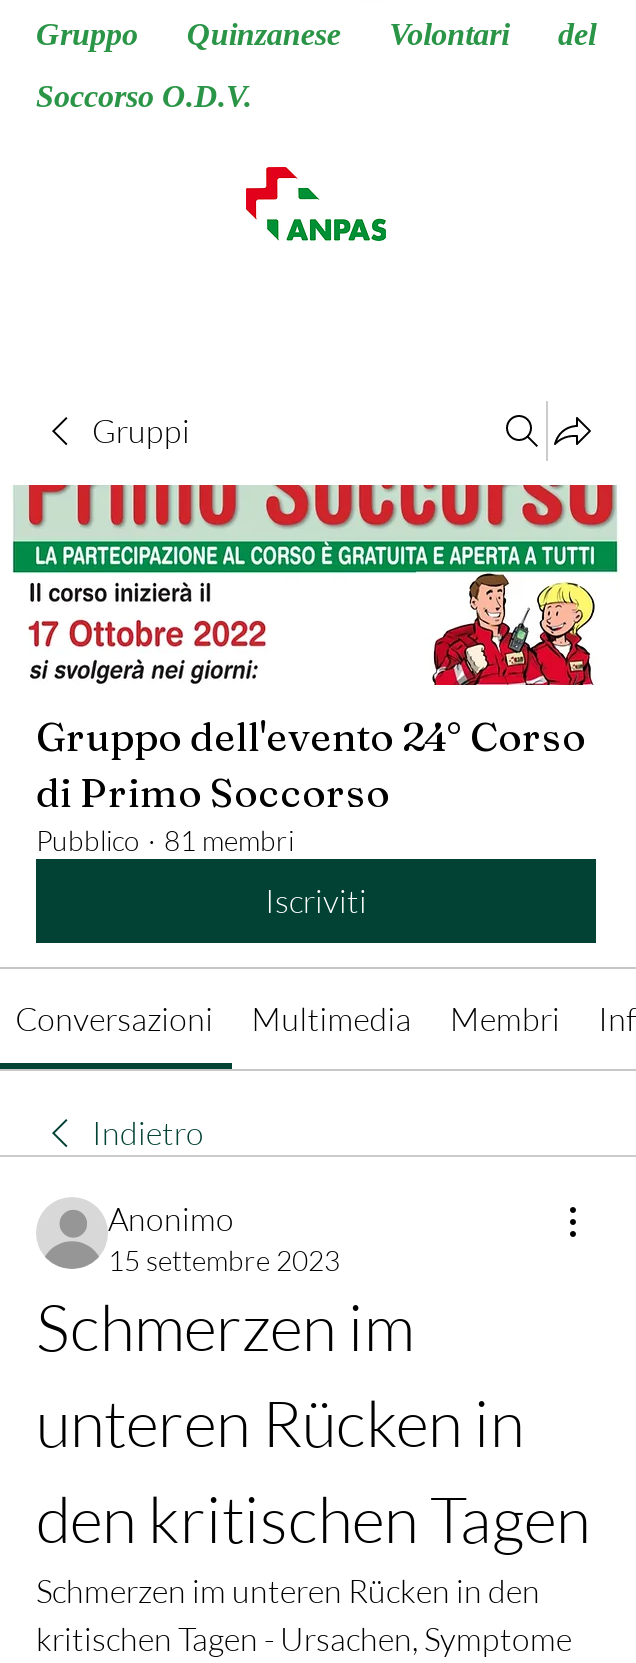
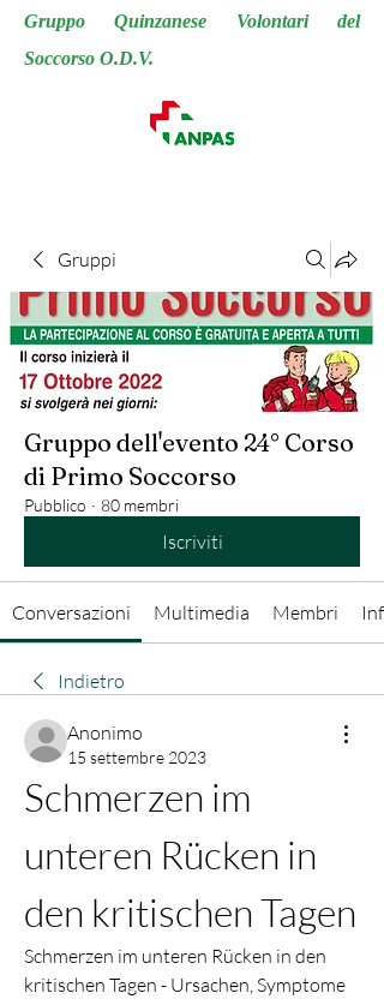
[36,823,294,857] Pubblico · 81 membri -> [24,495,179,515] Pubblico · 80 membri

